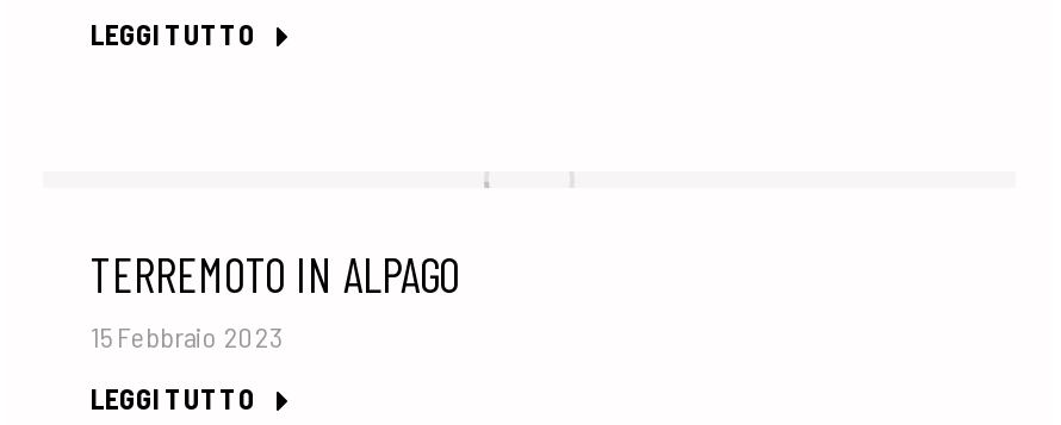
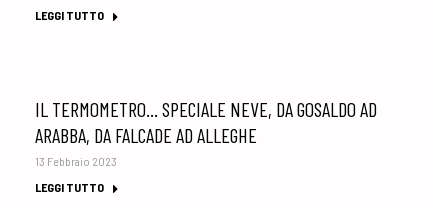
[91,245,460,352] TERREMOTO IN ALPAGO | 15 Febbraio 2023 -> [35,97,377,168] IL TERMOMETRO… SPECIALE NEVE, DA GOSALDO AD | ARABBA, DA FALCADE AD ALLEGHE | 13 Febbraio 2023

